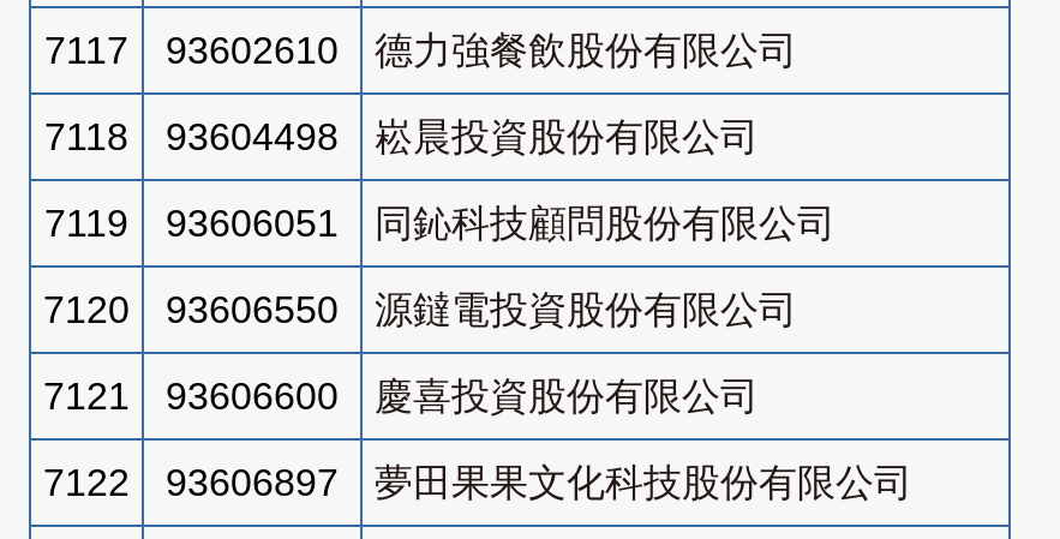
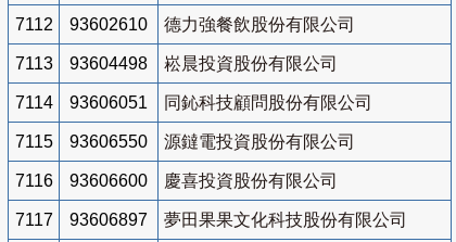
[44,30,797,71] 7117 93602610 德力強餐飲股份有限公司 -> [15,15,355,34] 7112 93602610 德力強餐飲股份有限公司
[44,116,759,157] 7118 93604498 崧晨投資股份有限公司 -> [15,54,338,73] 7113 93604498 崧晨投資股份有限公司
[44,203,836,243] 7119 93606051 同鈊科技顧問股份有限公司 -> [15,93,372,112] 7114 93606051 同鈊科技顧問股份有限公司
[43,289,797,330] 7120 93606550 源鐽電投資股份有限公司 -> [15,132,355,151] 7115 93606550 源鐽電投資股份有限公司
[43,375,759,416] 7121 93606600 慶喜投資股份有限公司 -> [15,171,338,190] 7116 93606600 慶喜投資股份有限公司
[43,462,912,503] 7122 93606897 夢田果果文化科技股份有限公司 -> [15,210,407,229] 7117 93606897 夢田果果文化科技股份有限公司

